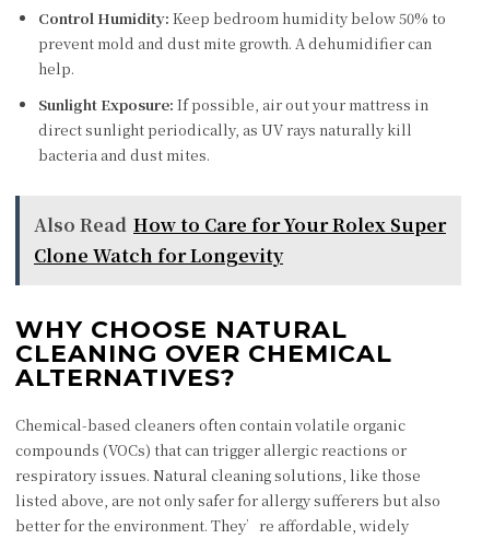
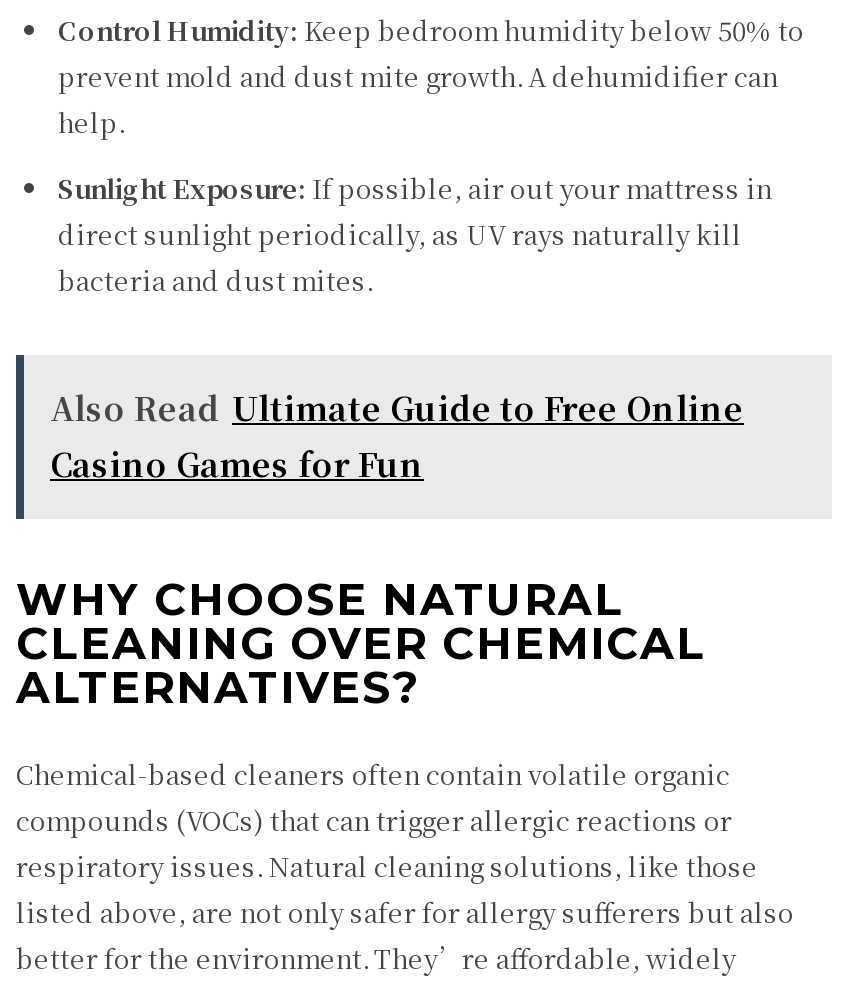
[34,212,446,268] Also Read How to Care for Your Rolex Super | Clone Watch for Longevity -> [50,385,744,487] Also Read Ultimate Guide to Free Online | Casino Games for Fun

